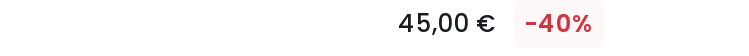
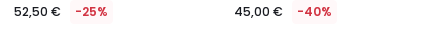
none -> [14,3,108,20] 52,50 € | -25%

